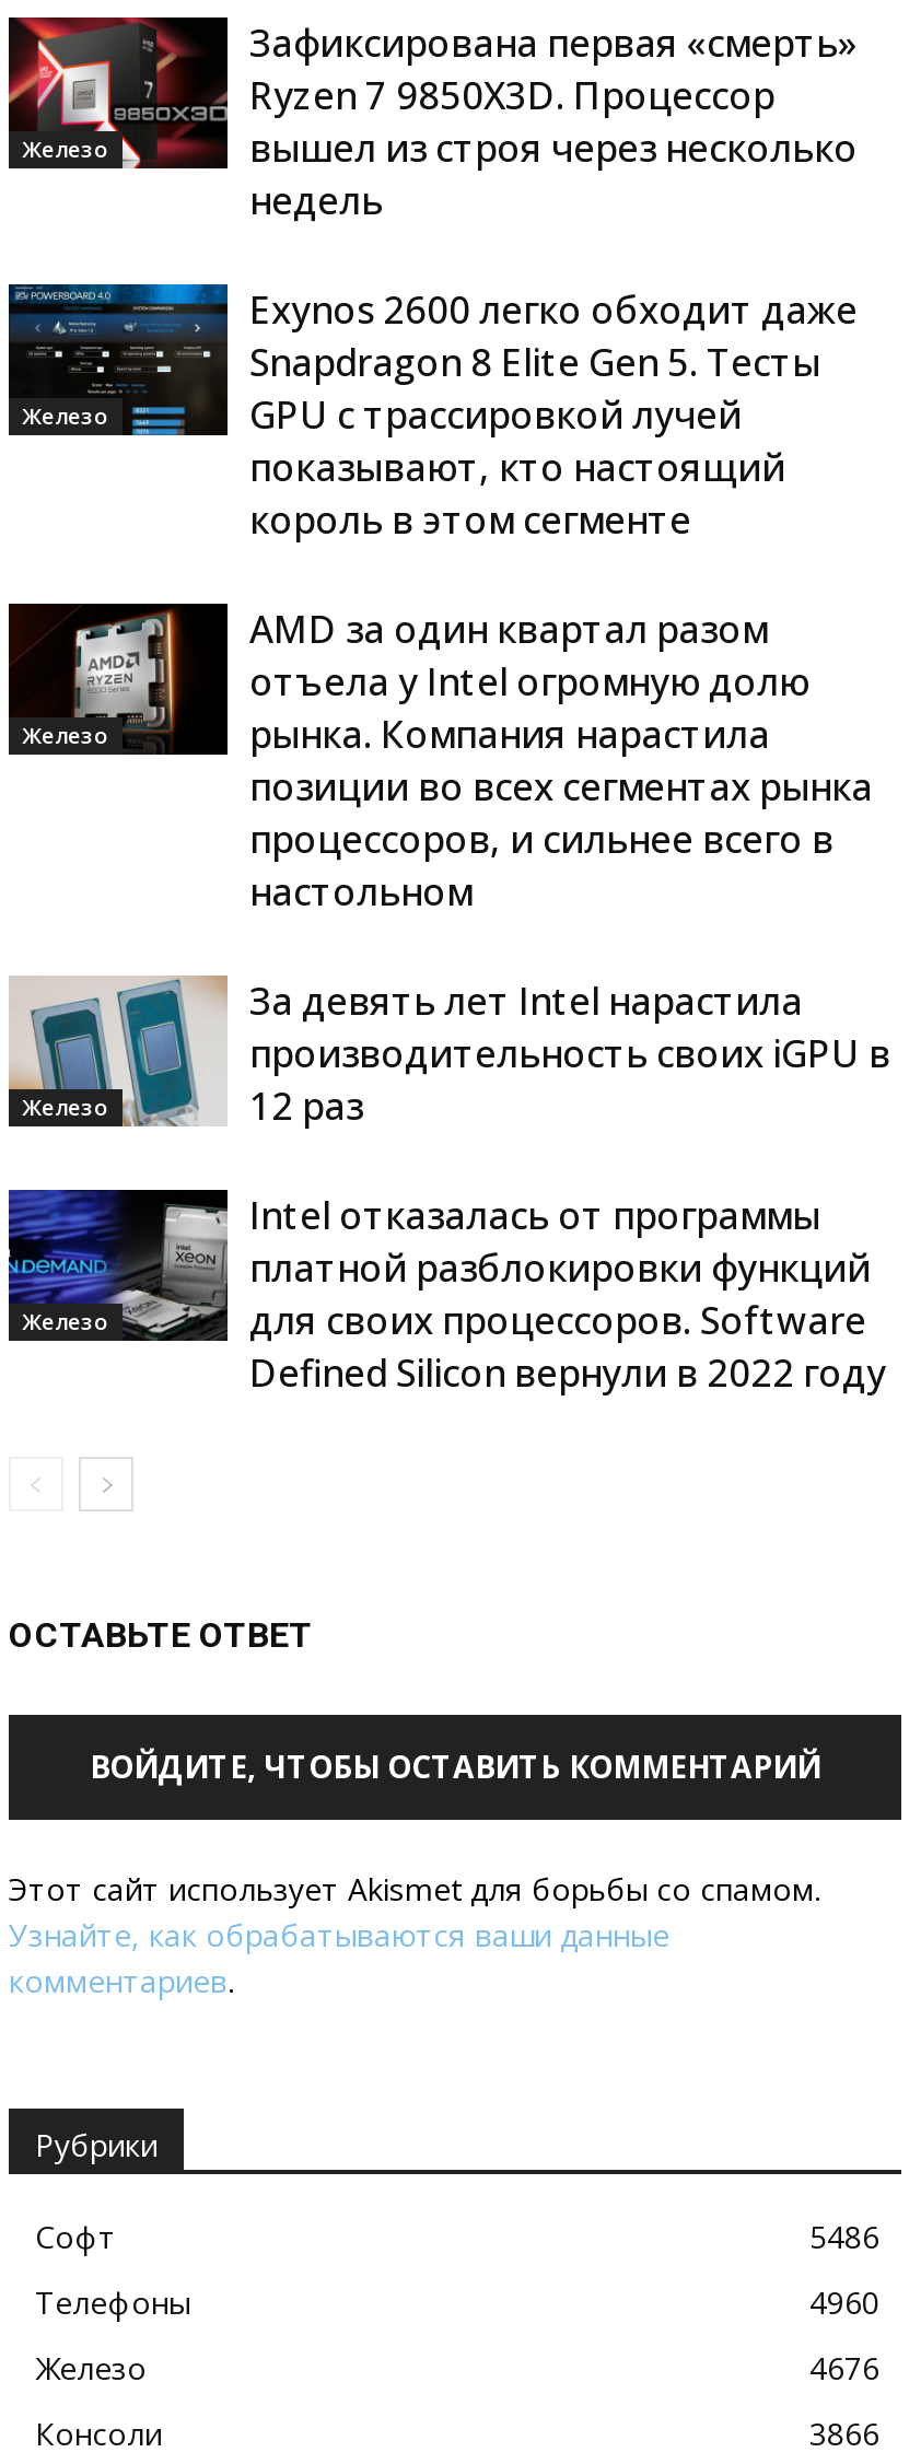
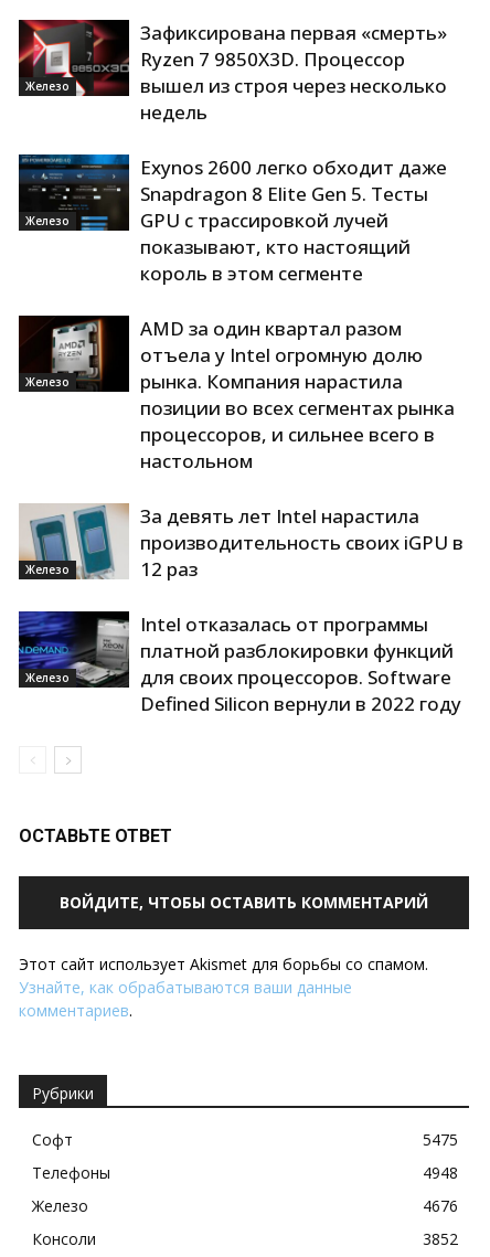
[809,2216,879,2258] 5486 -> [423,1129,458,1150] 5475
[809,2282,879,2323] 4960 -> [423,1162,458,1183] 4948
[809,2413,879,2454] 3866 -> [423,1228,458,1249] 3852

